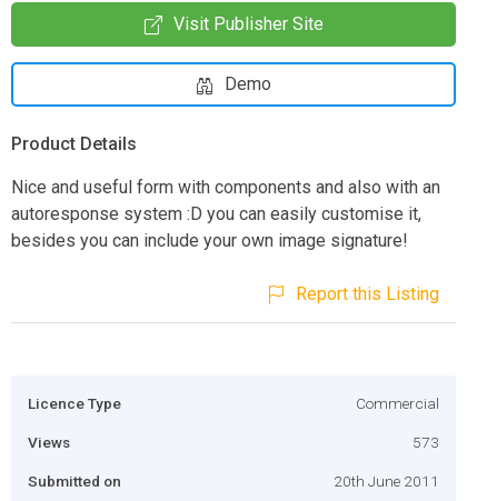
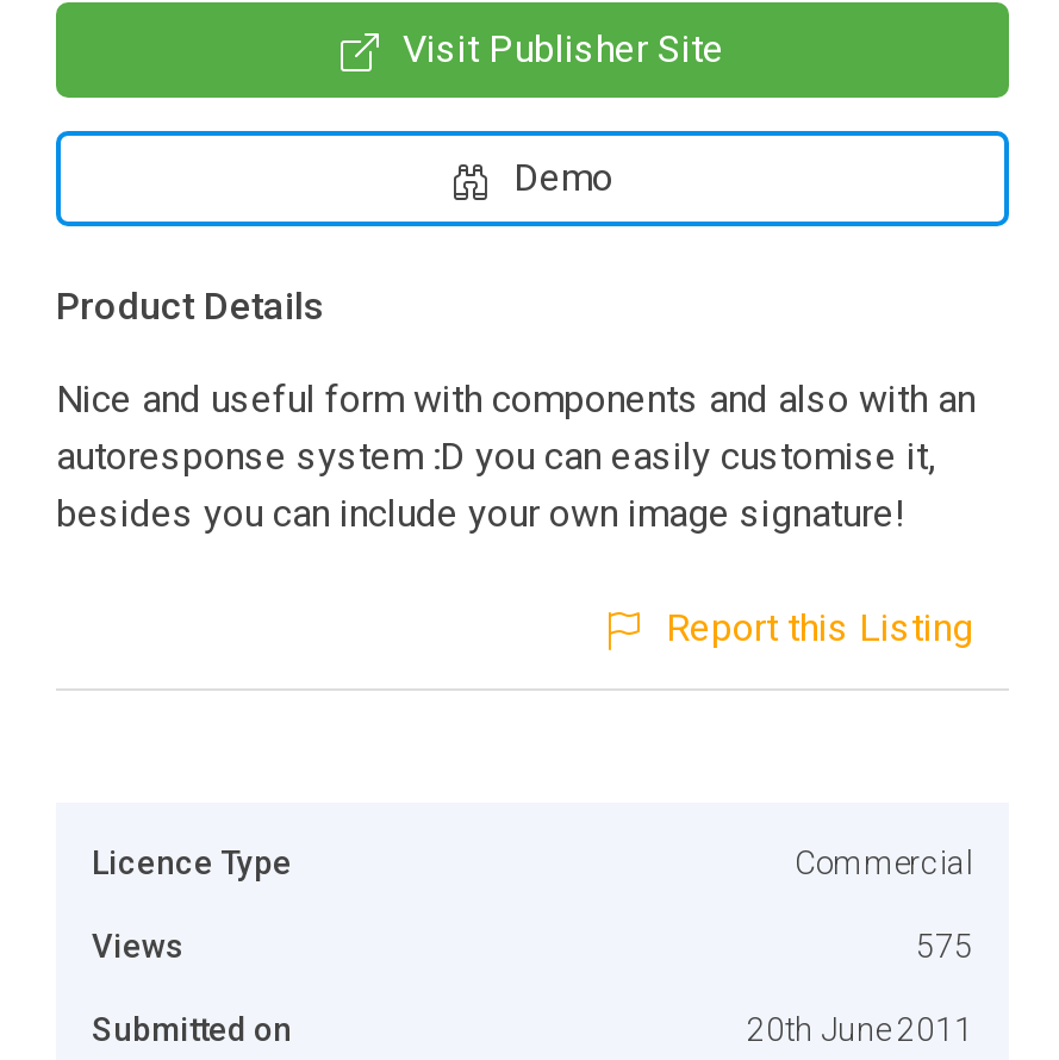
[413,433,439,451] 573 -> [916,926,973,964] 575

